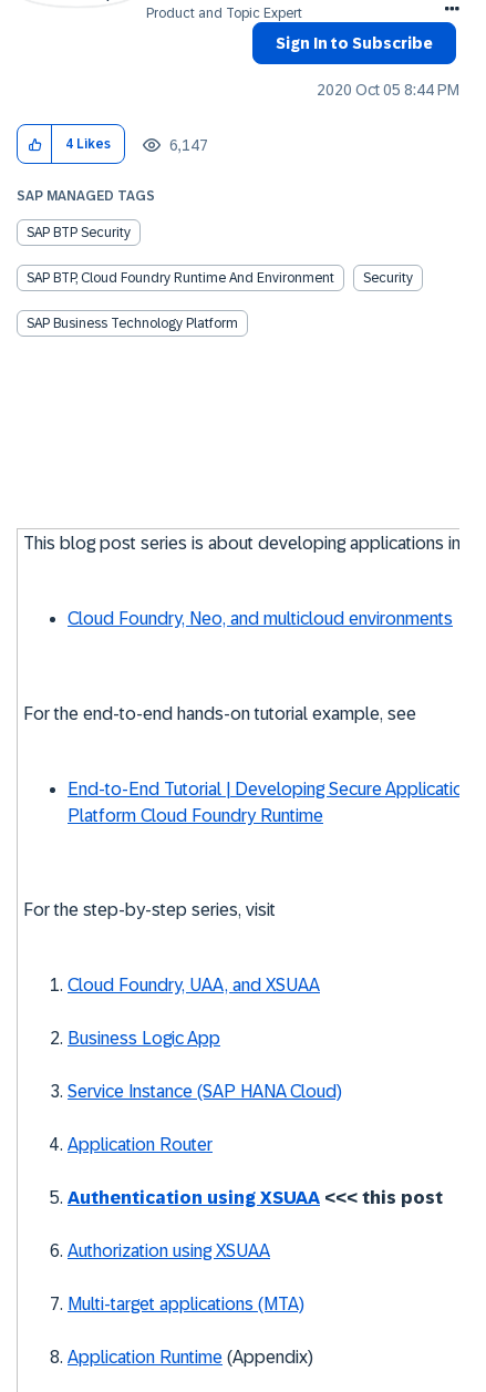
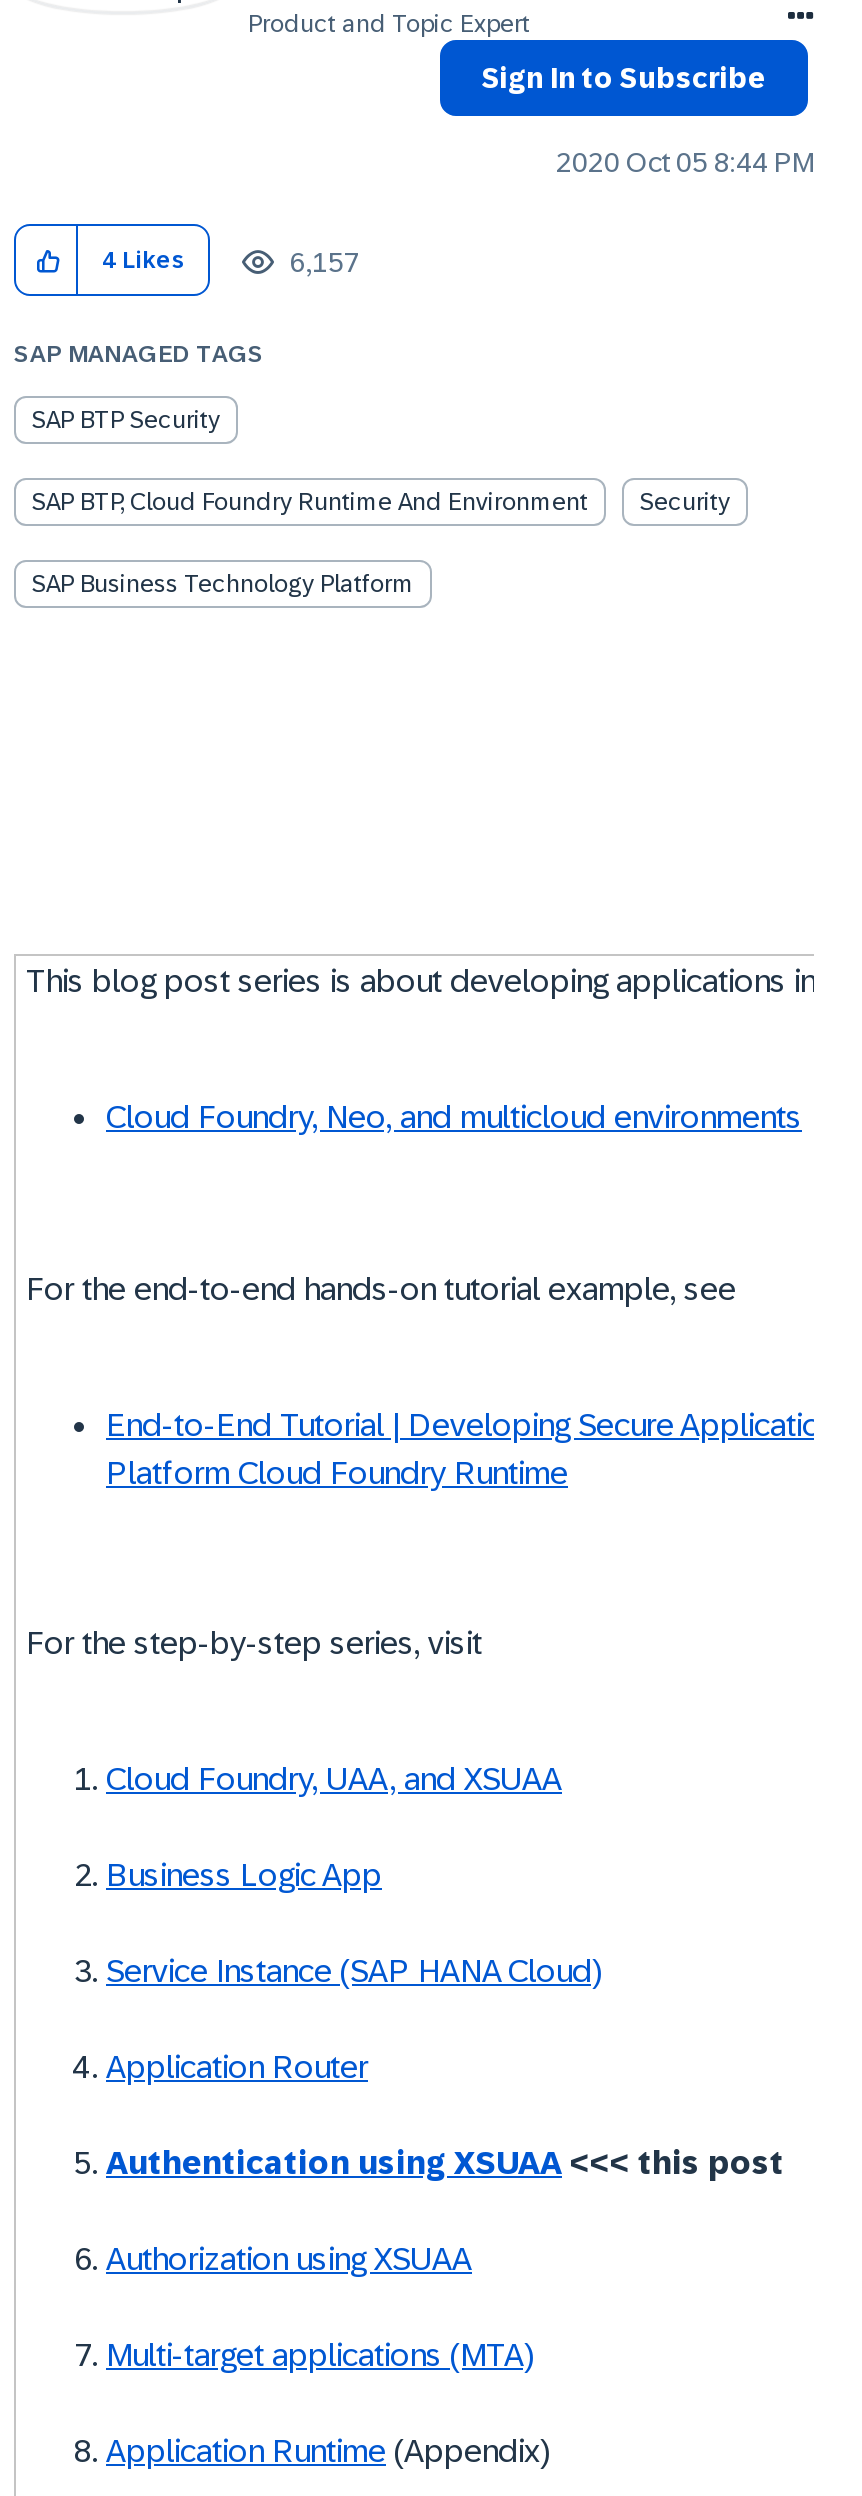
[169,136,208,154] 6,147 -> [290,246,360,278] 6,157

